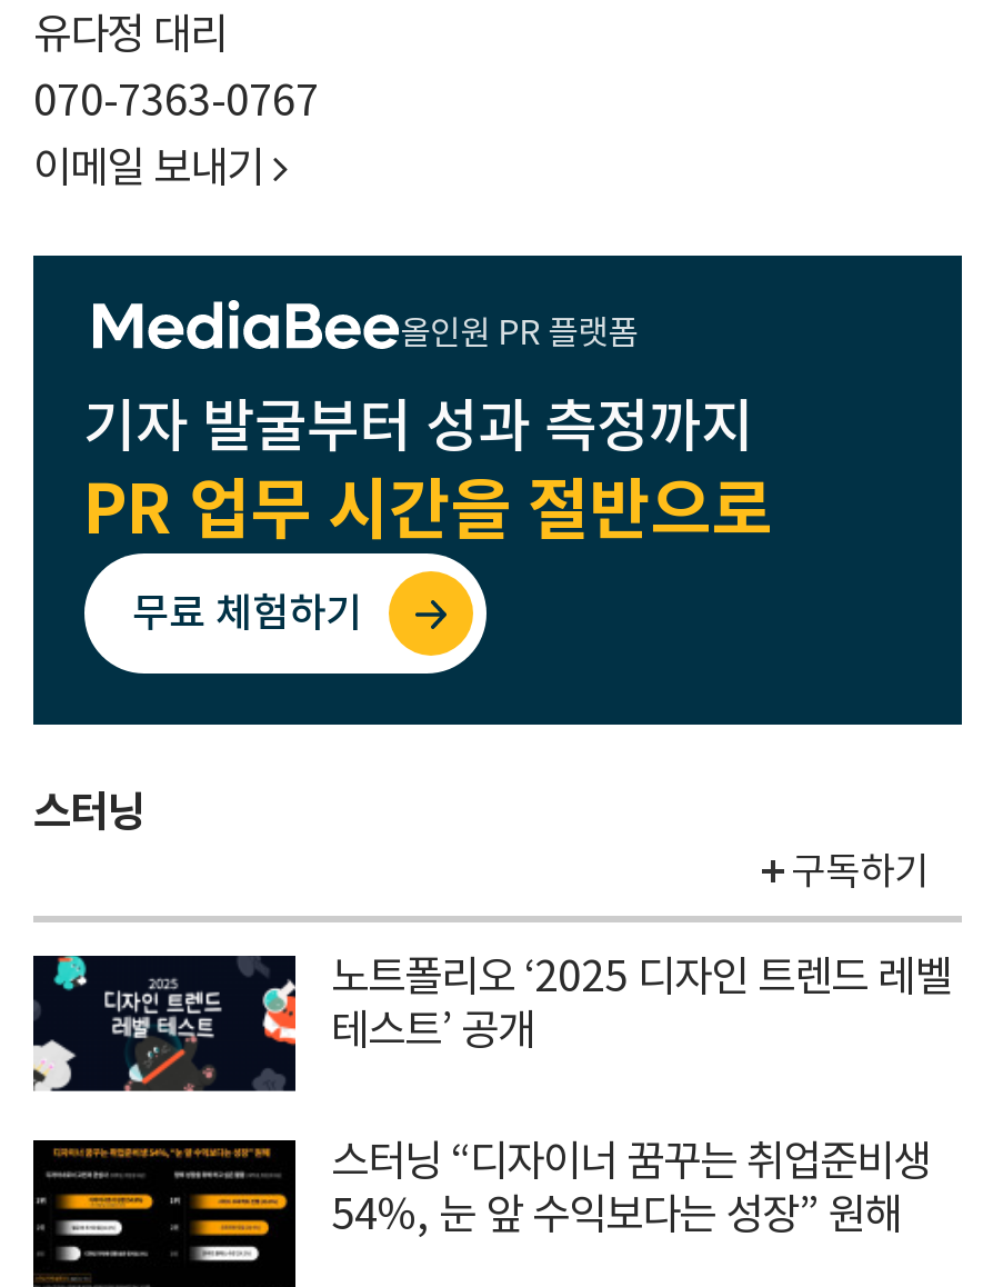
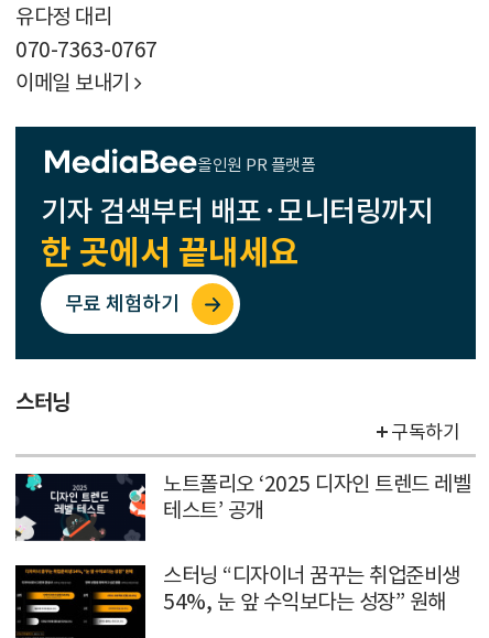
[83,390,772,552] 기자 발굴부터 성과 측정까지 | PR 업무 시간을 절반으로 -> [40,193,433,274] 기자 검색부터 배포·모니터링까지 | 한 곳에서 끝내세요

